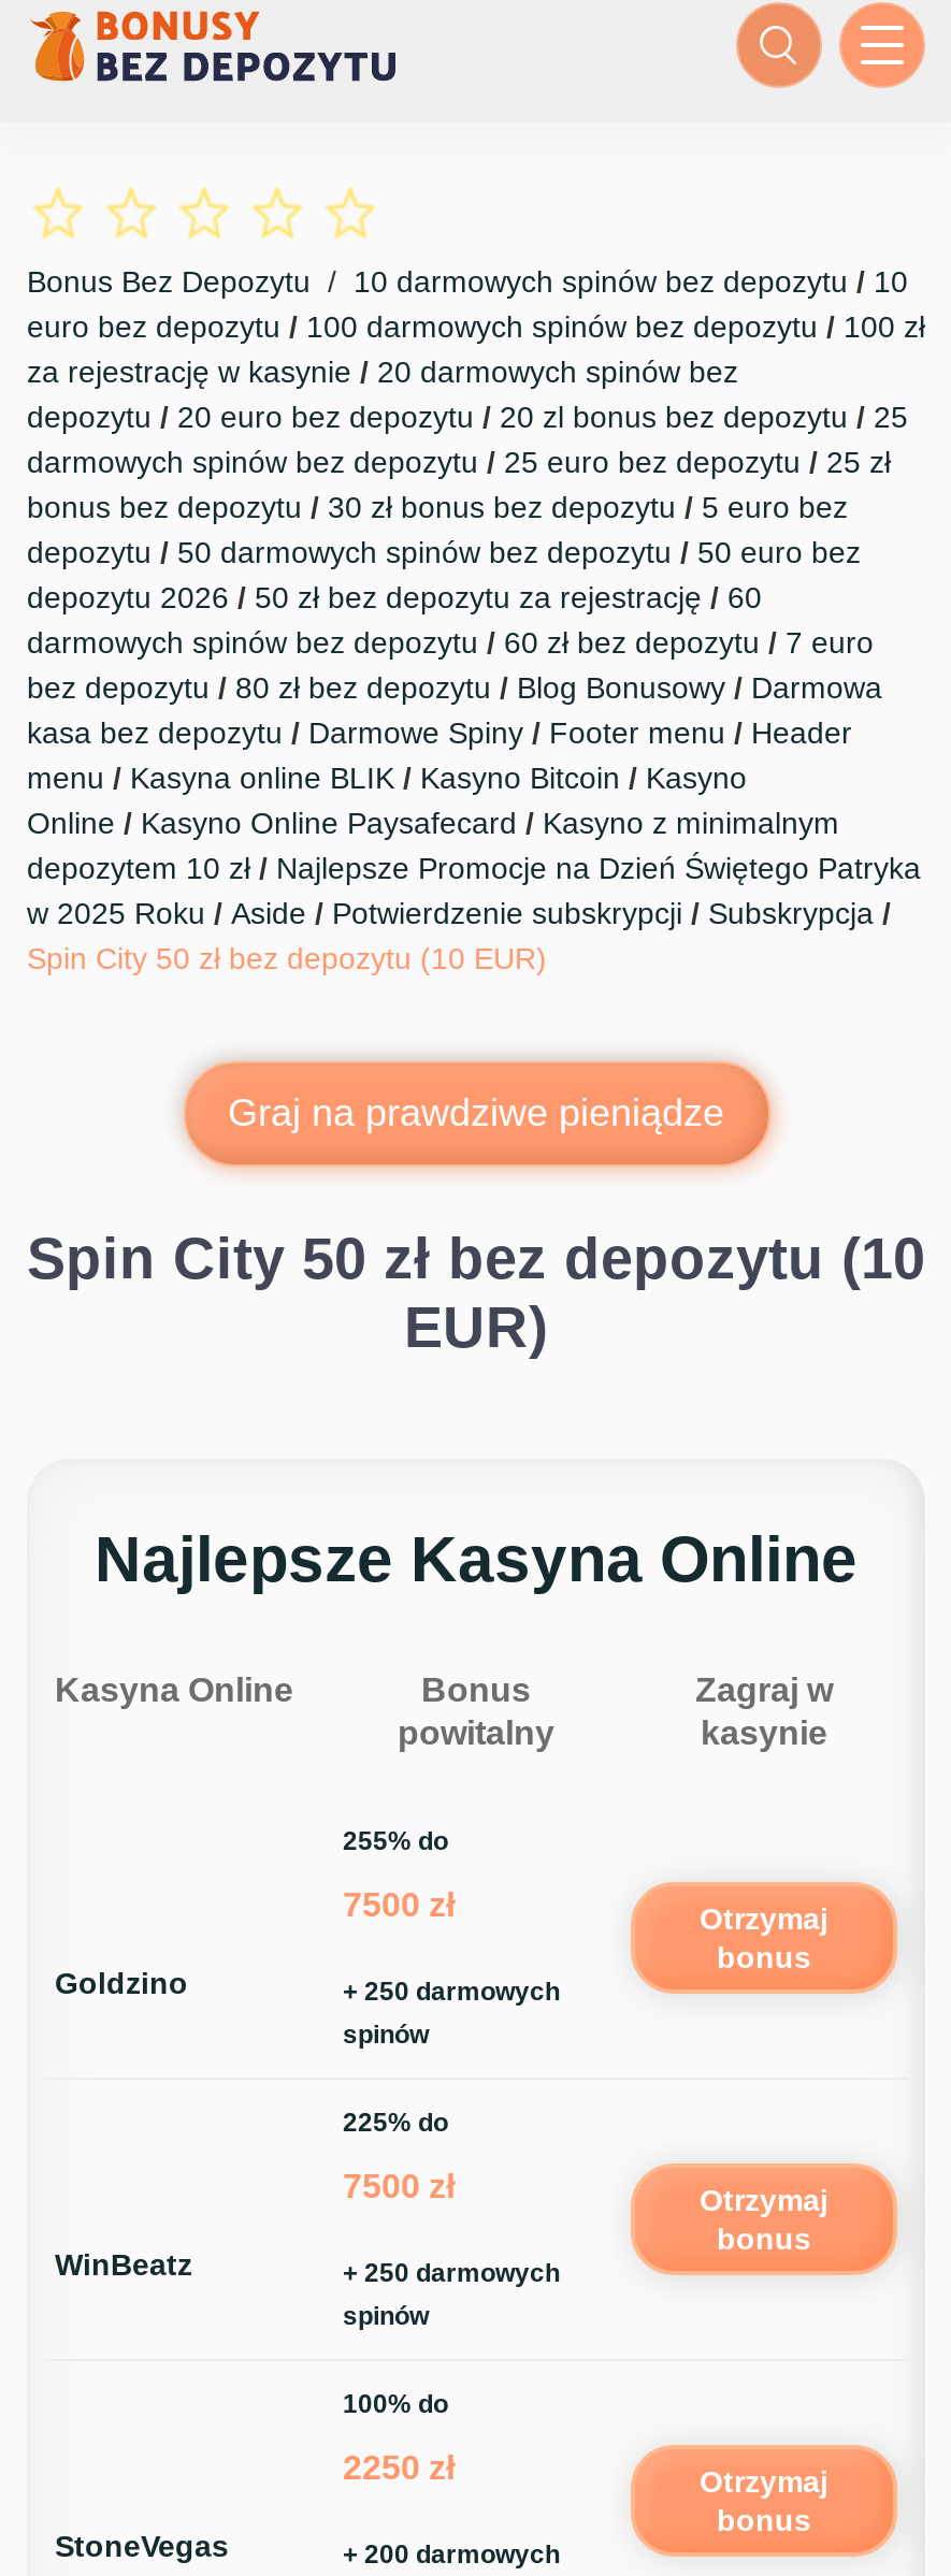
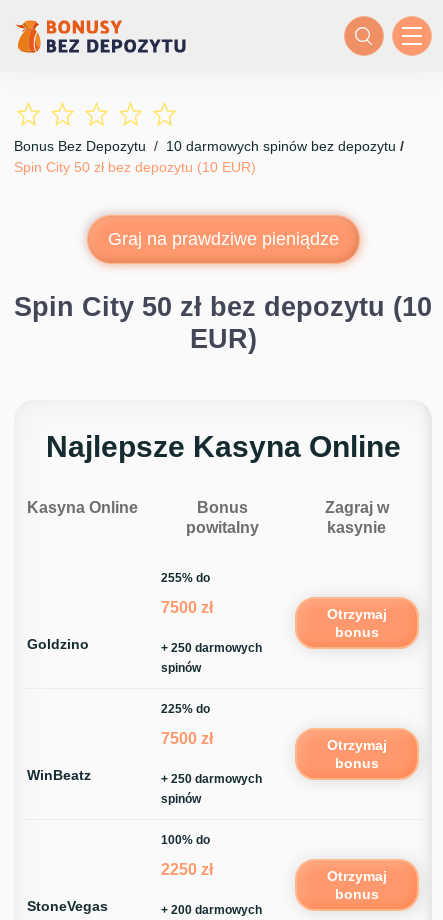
[27,264,925,930] Bonus Bez Depozytu / 10 darmowych spinów bez depozytu / 10 | euro bez depozytu / 100 darmowych spinów bez depozytu / 100 zł | za rejestrację w kasynie / 20 darmowych spinów bez | depozytu / 20 euro bez depozytu / 20 zl bonus bez depozytu / 25 | darmowych spinów bez depozytu / 25 euro bez depozytu / 25 zł | bonus bez depozytu / 30 zł bonus bez depozytu / 5 euro bez | depozytu / 50 darmowych spinów bez depozytu / 50 euro bez | depozytu 2026 / 50 zł bez depozytu za rejestrację / 60 | darmowych spinów bez depozytu / 60 zł bez depozytu / 7 euro | bez depozytu / 80 zł bez depozytu / Blog Bonusowy / Darmowa | kasa bez depozytu / Darmowe Spiny / Footer menu / Header | menu / Kasyna online BLIK / Kasyno Bitcoin / Kasyno | Online / Kasyno Online Paysafecard / Kasyno z minimalnym | depozytem 10 zł / Najlepsze Promocje na Dzień Świętego Patryka | w 2025 Roku / Aside / Potwierdzenie subskrypcji / Subskrypcja / -> [14,138,408,154] Bonus Bez Depozytu / 10 darmowych spinów bez depozytu /

